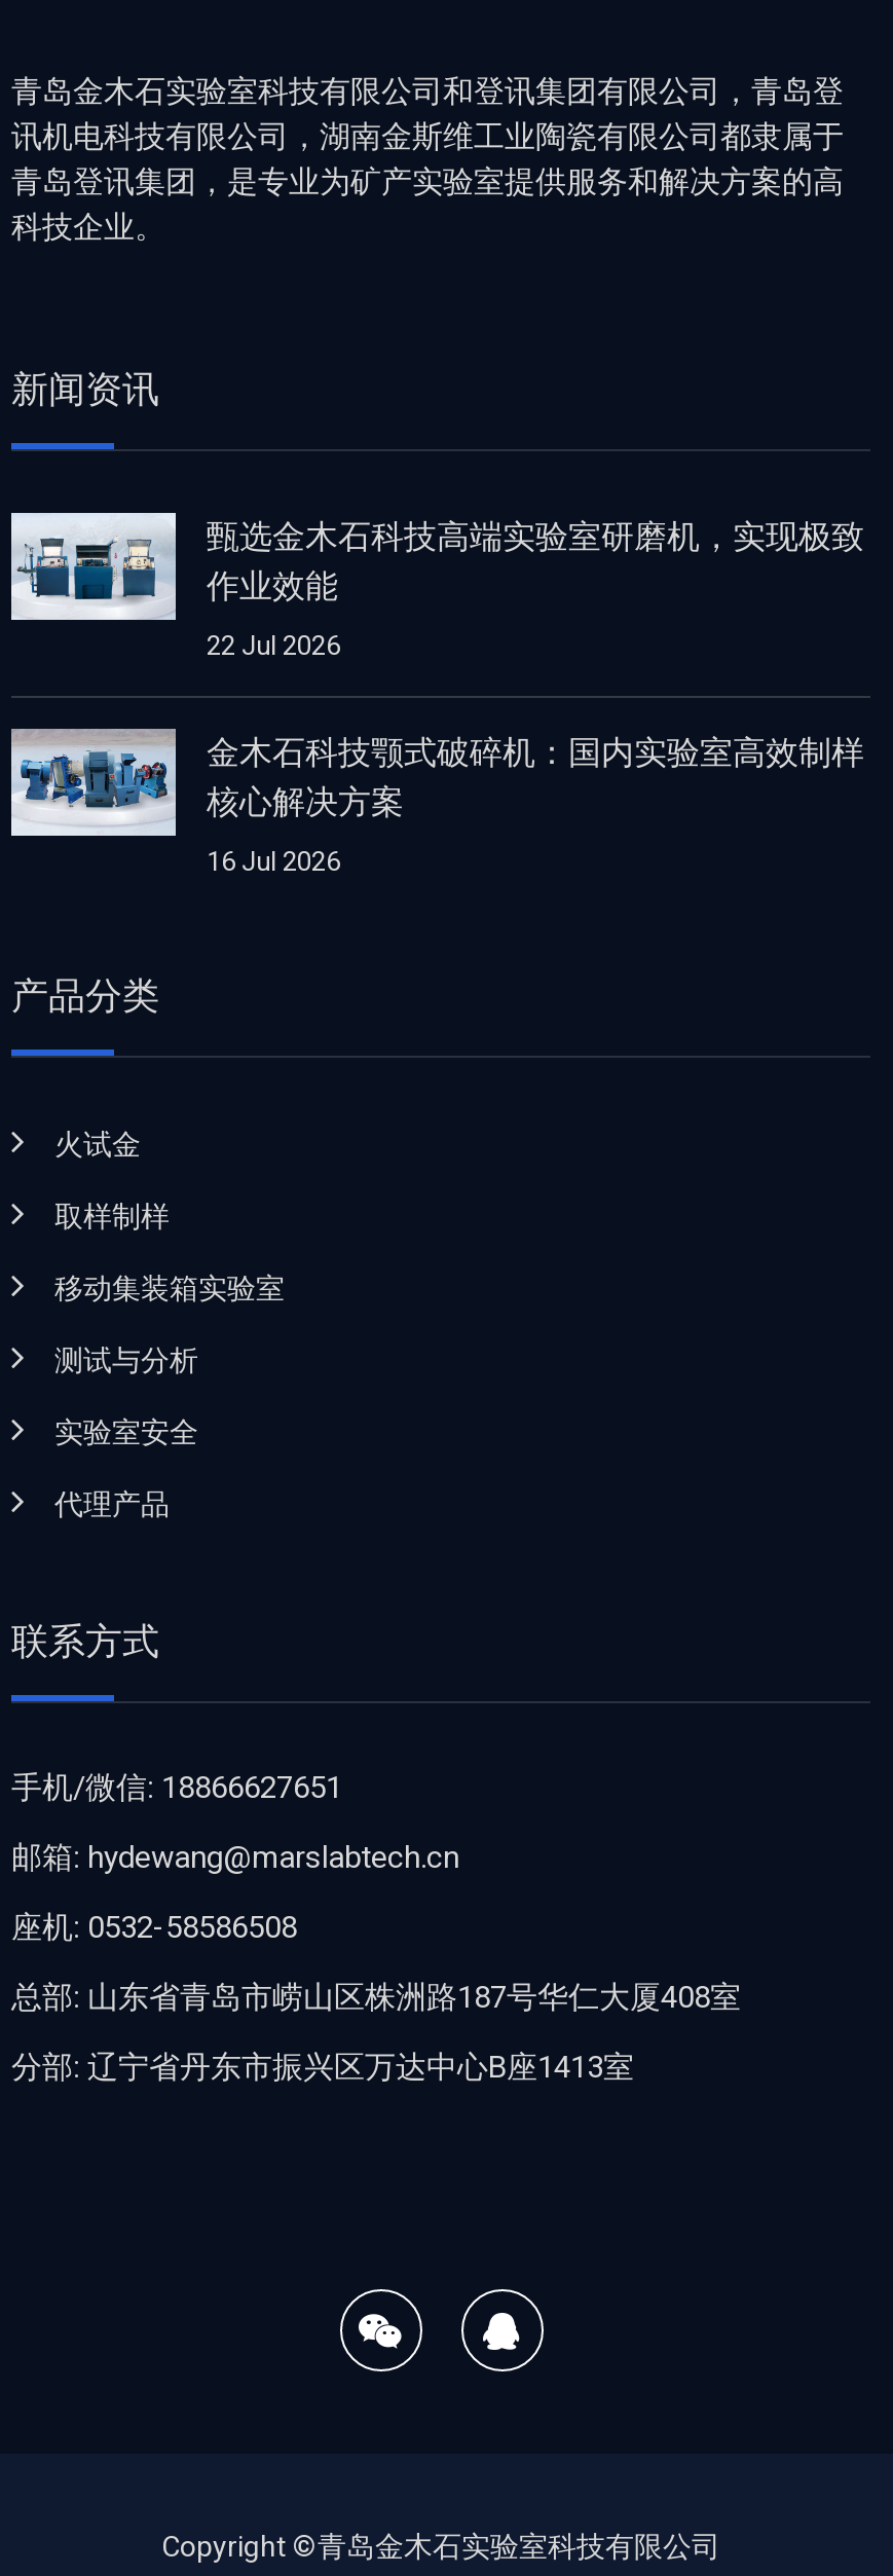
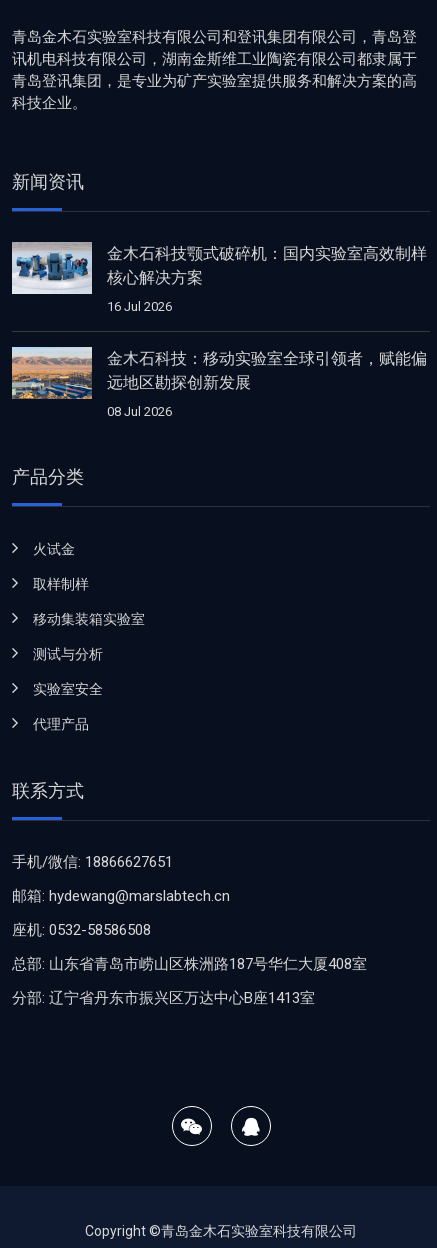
[13,515,864,661] [image] | 甄选金木石科技高端实验室研磨机，实现极致 | 作业效能 | 22 Jul 2026 -> none
moved [9,731,864,877] -> [11,243,427,314]: [image] | 金木石科技颚式破碎机：国内实验室高效制样 | 核心解决方案 | 16 Jul 2026
none -> [11,347,427,419] [image] | 金木石科技：移动实验室全球引领者，赋能偏 | 远地区勘探创新发展 | 08 Jul 2026

